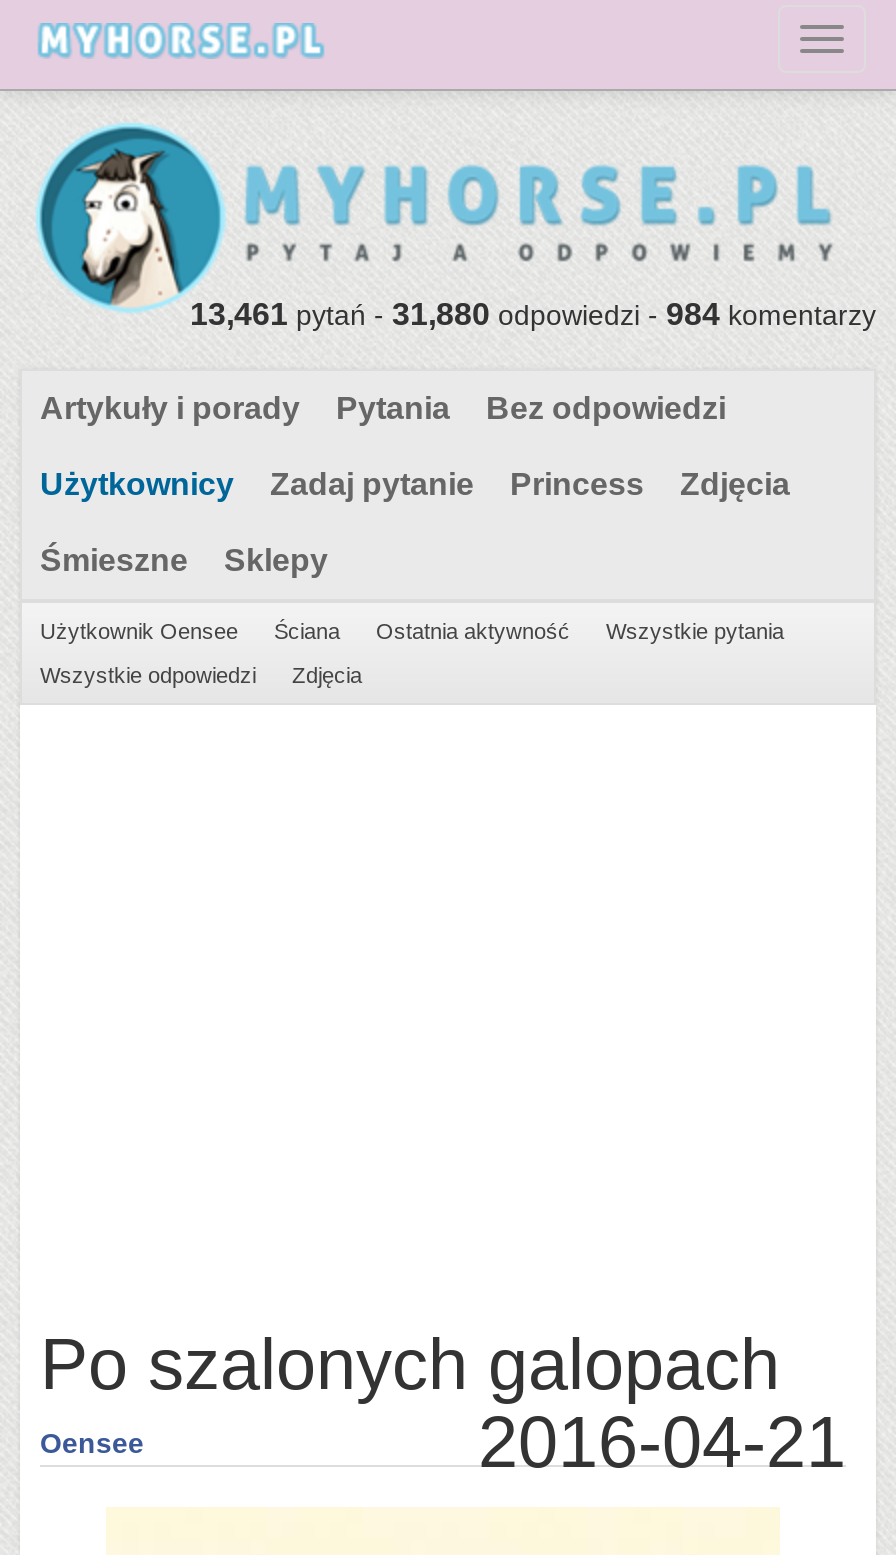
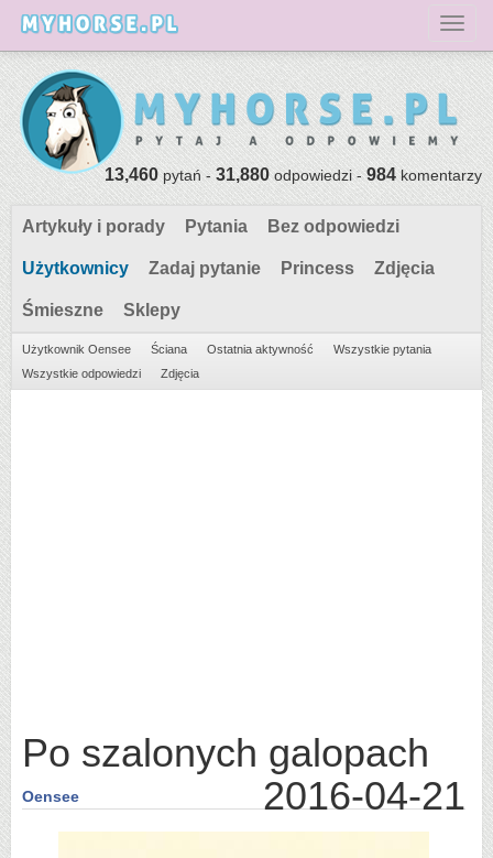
[190,297,876,331] 13,461 pytań - 31,880 odpowiedzi - 984 komentarzy -> [105,165,482,184] 13,460 pytań - 31,880 odpowiedzi - 984 komentarzy

